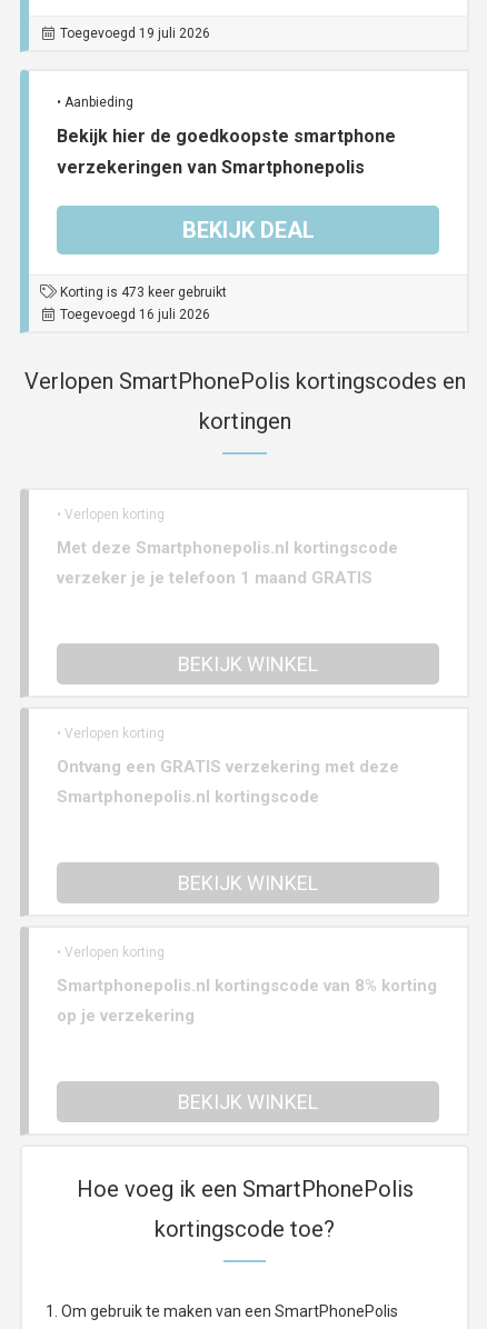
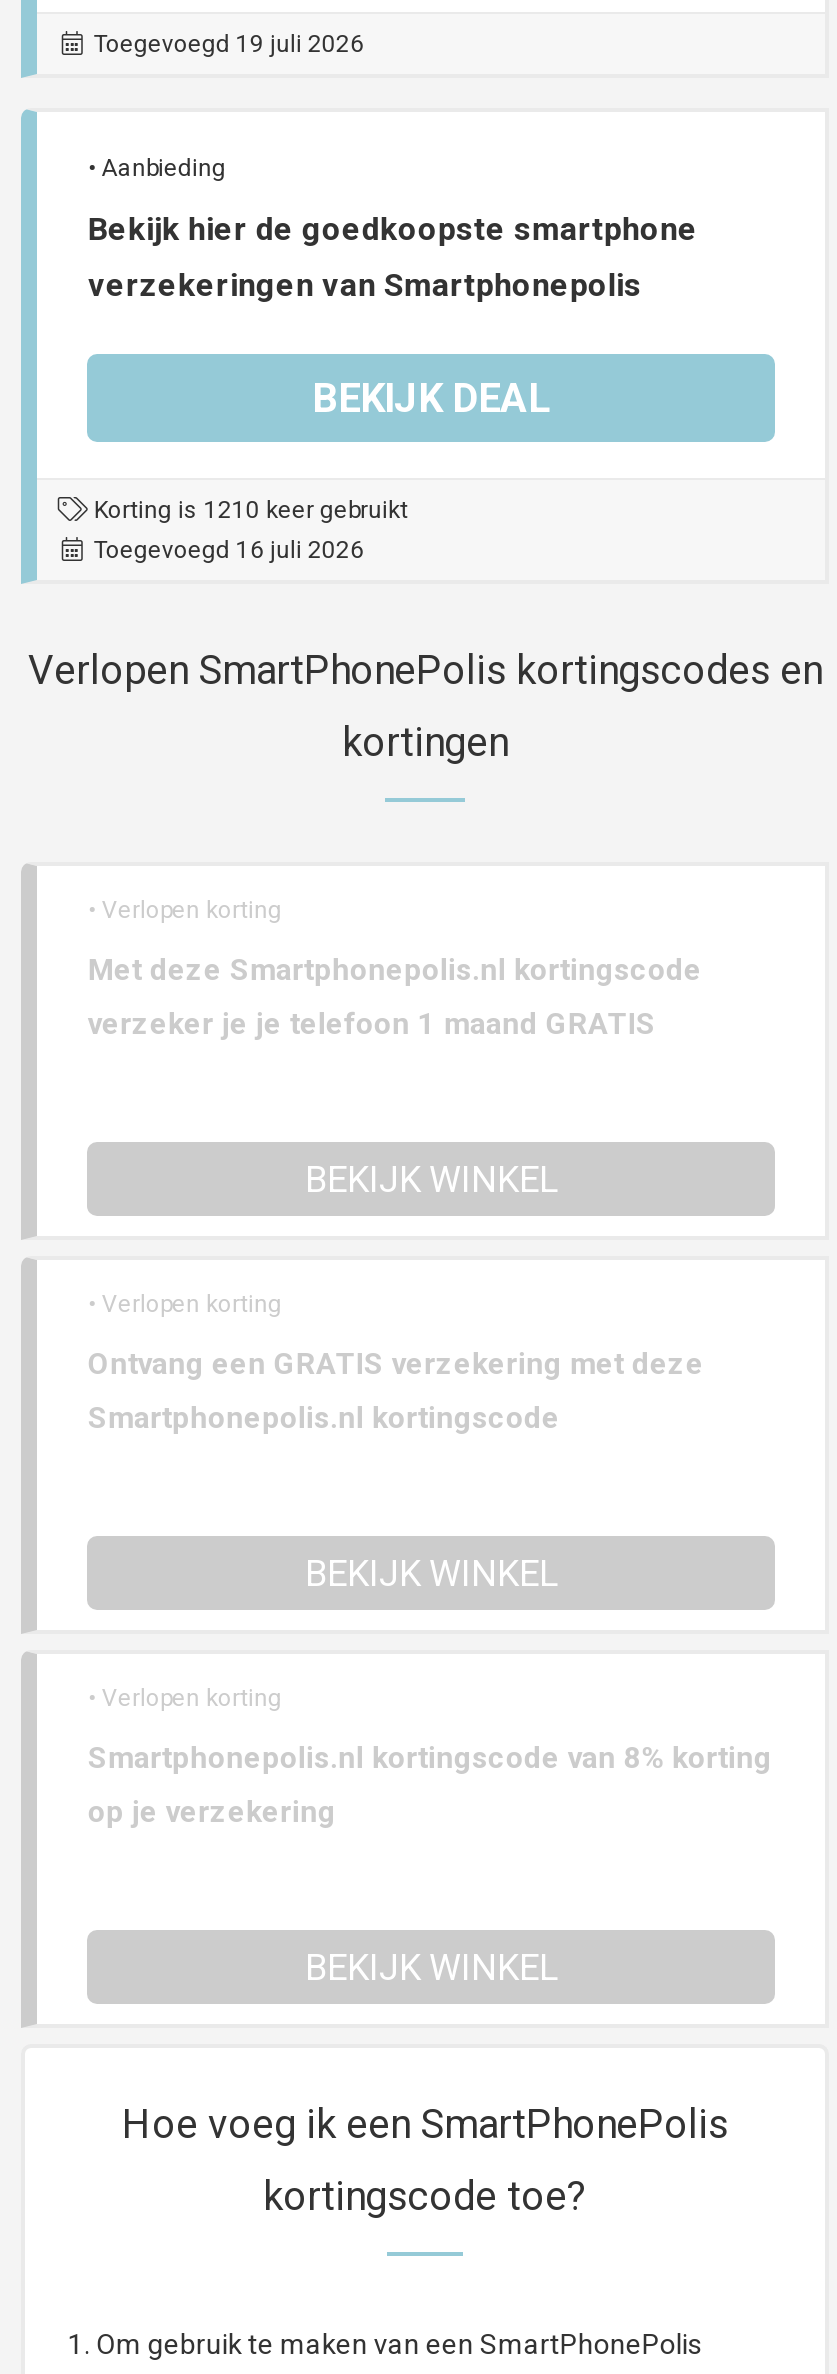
[57,285,227,300] Korting is 473 keer gebruikt -> [88,496,408,524] Korting is 1210 keer gebruikt

